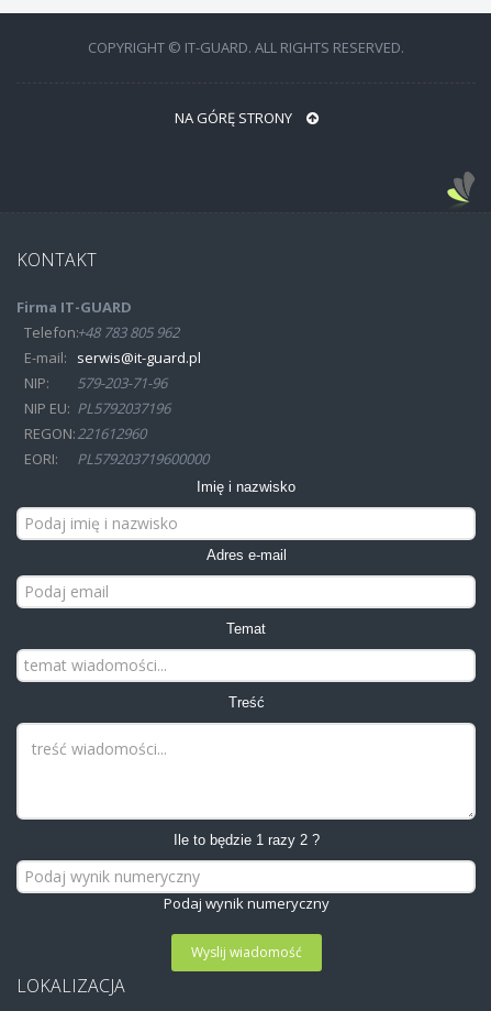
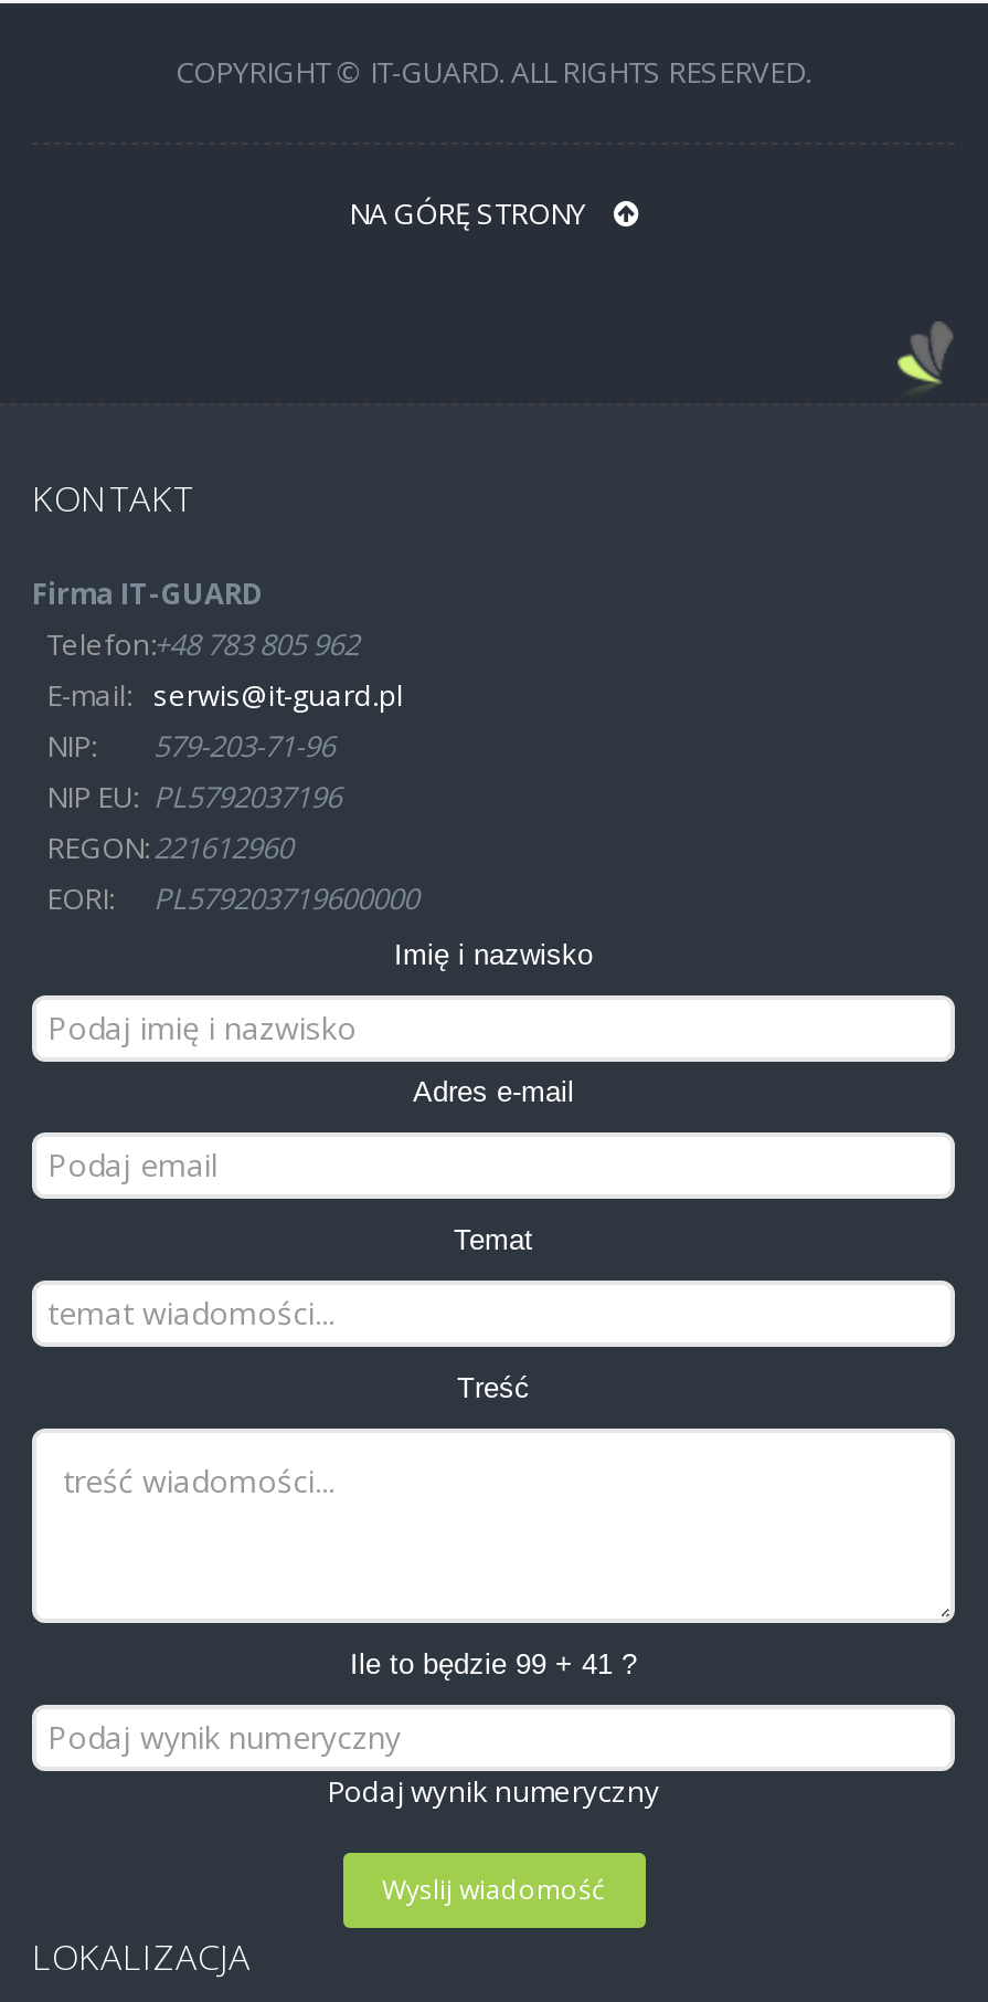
[173,832,319,848] Ile to będzie 1 razy 2 ? -> [350,1647,637,1680] Ile to będzie 99 + 41 ?

